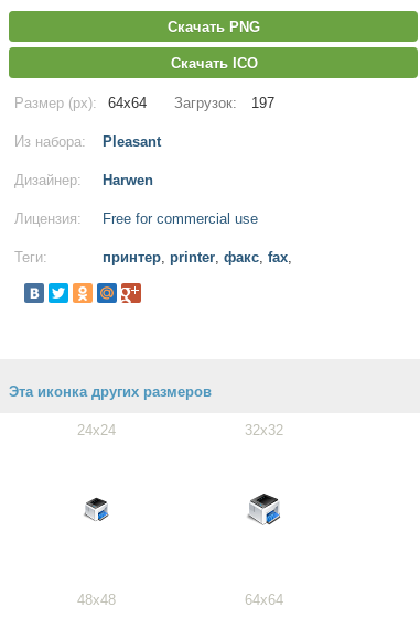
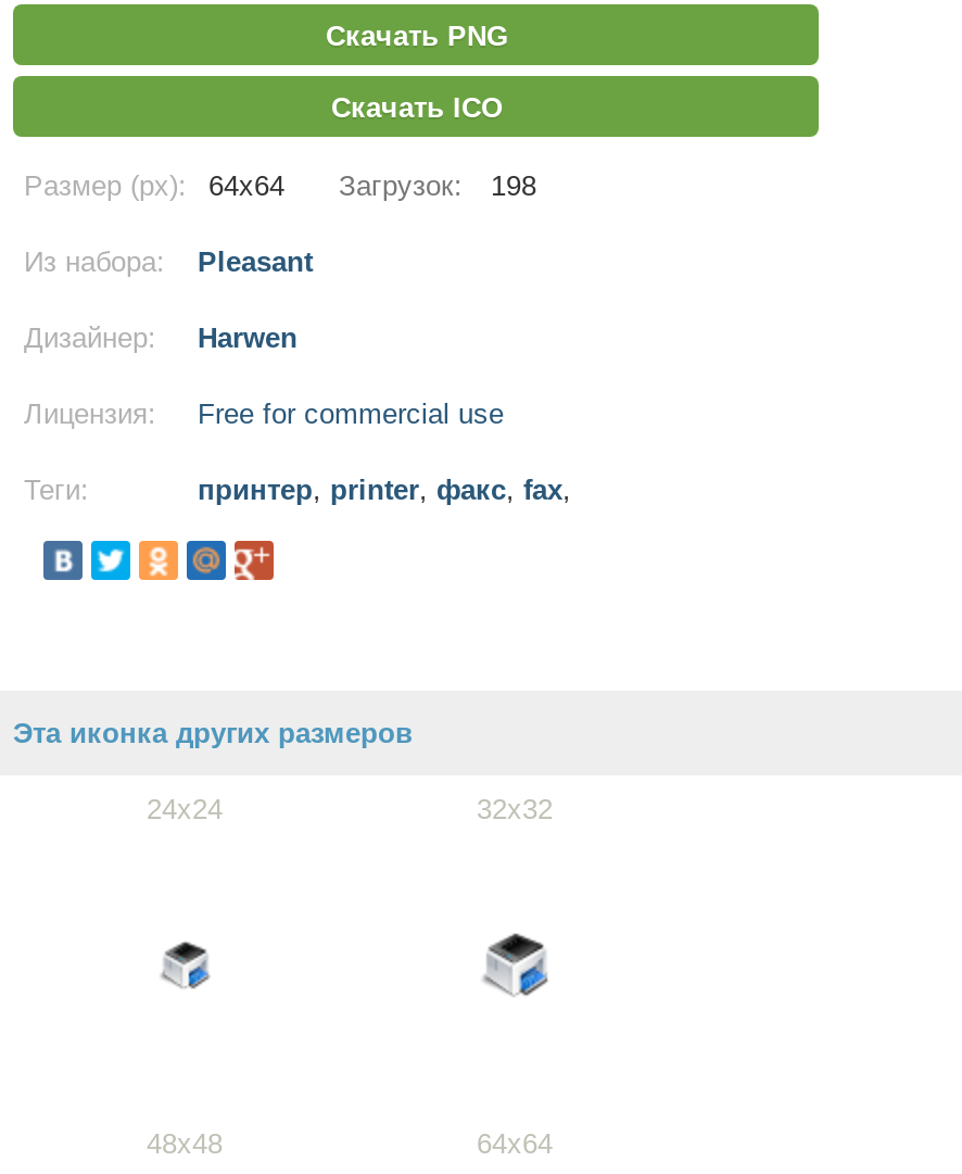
[251,95,274,111] 197 -> [491,169,536,202] 198

